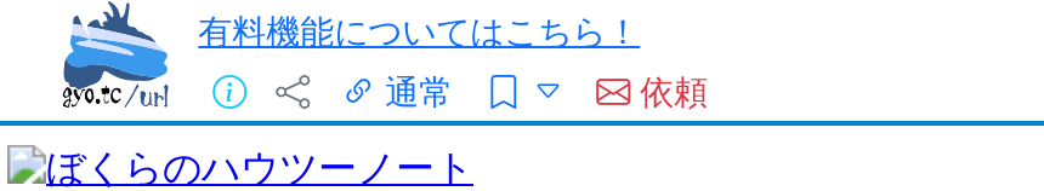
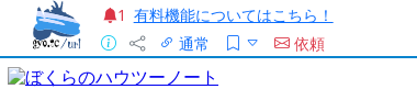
[198,7,640,53] 有料機能についてはこちら！ -> [117,4,333,25] 1 有料機能についてはこちら！

